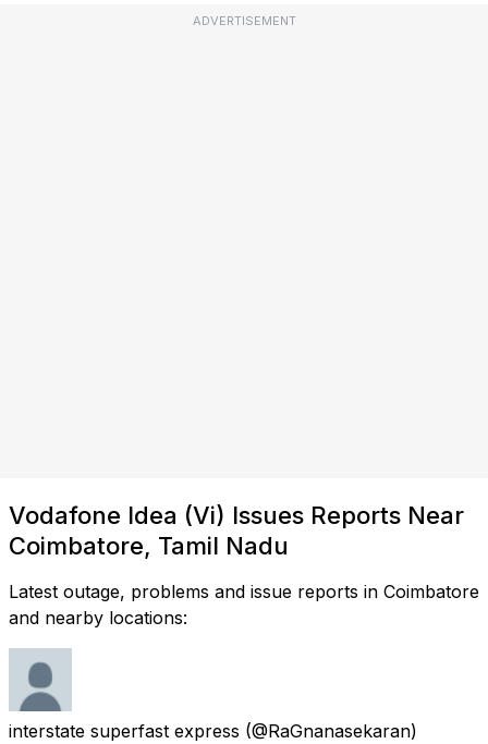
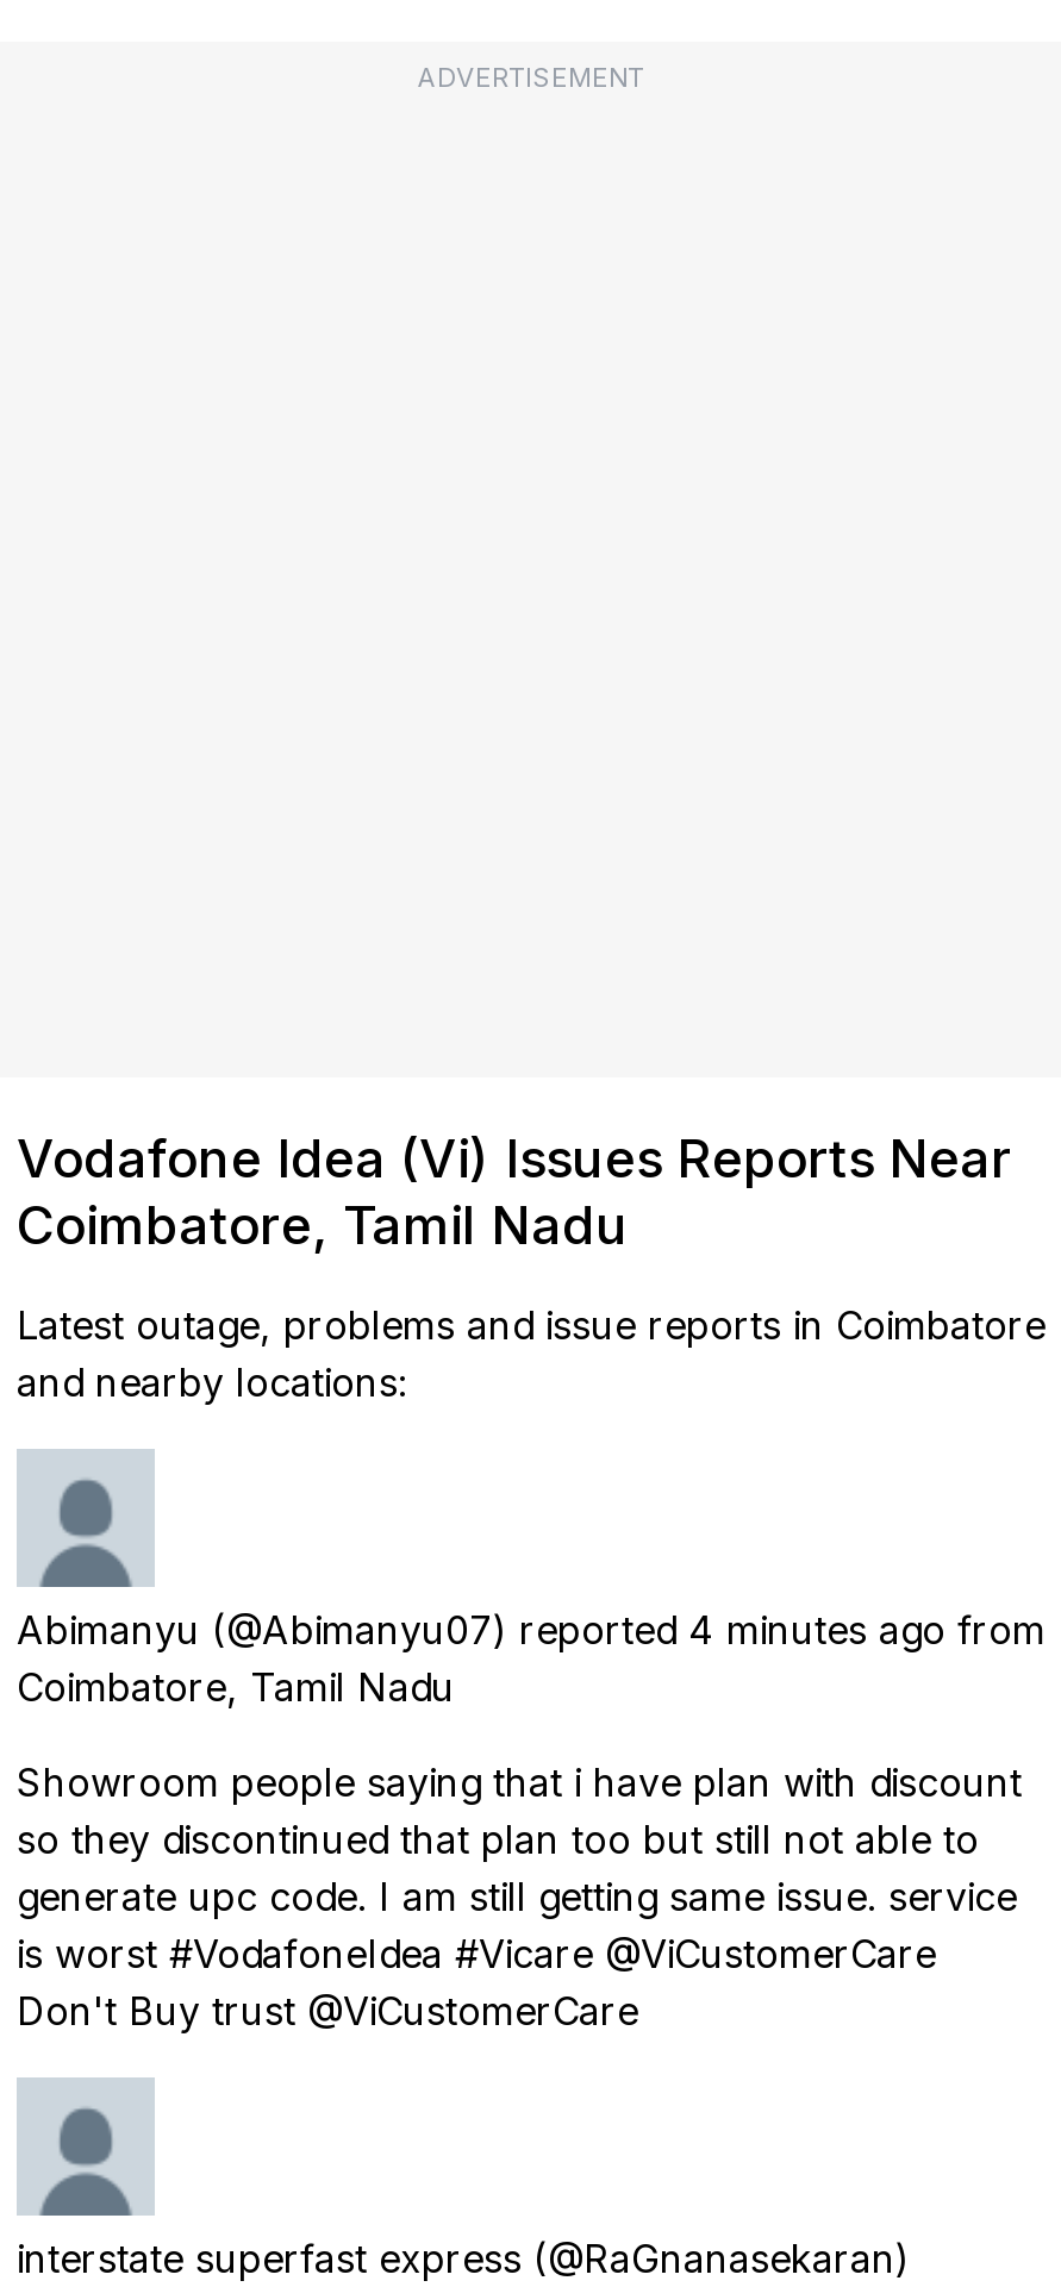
none -> [17,1606,1046,2034] Abimanyu (@Abimanyu07) reported 4 minutes ago from | Coimbatore, Tamil Nadu | Showroom people saying that i have plan with discount | so they discontinued that plan too but still not able to | generate upc code. I am still getting same issue. service | is worst #VodafoneIdea #Vicare @ViCustomerCare | Don't Buy trust @ViCustomerCare

